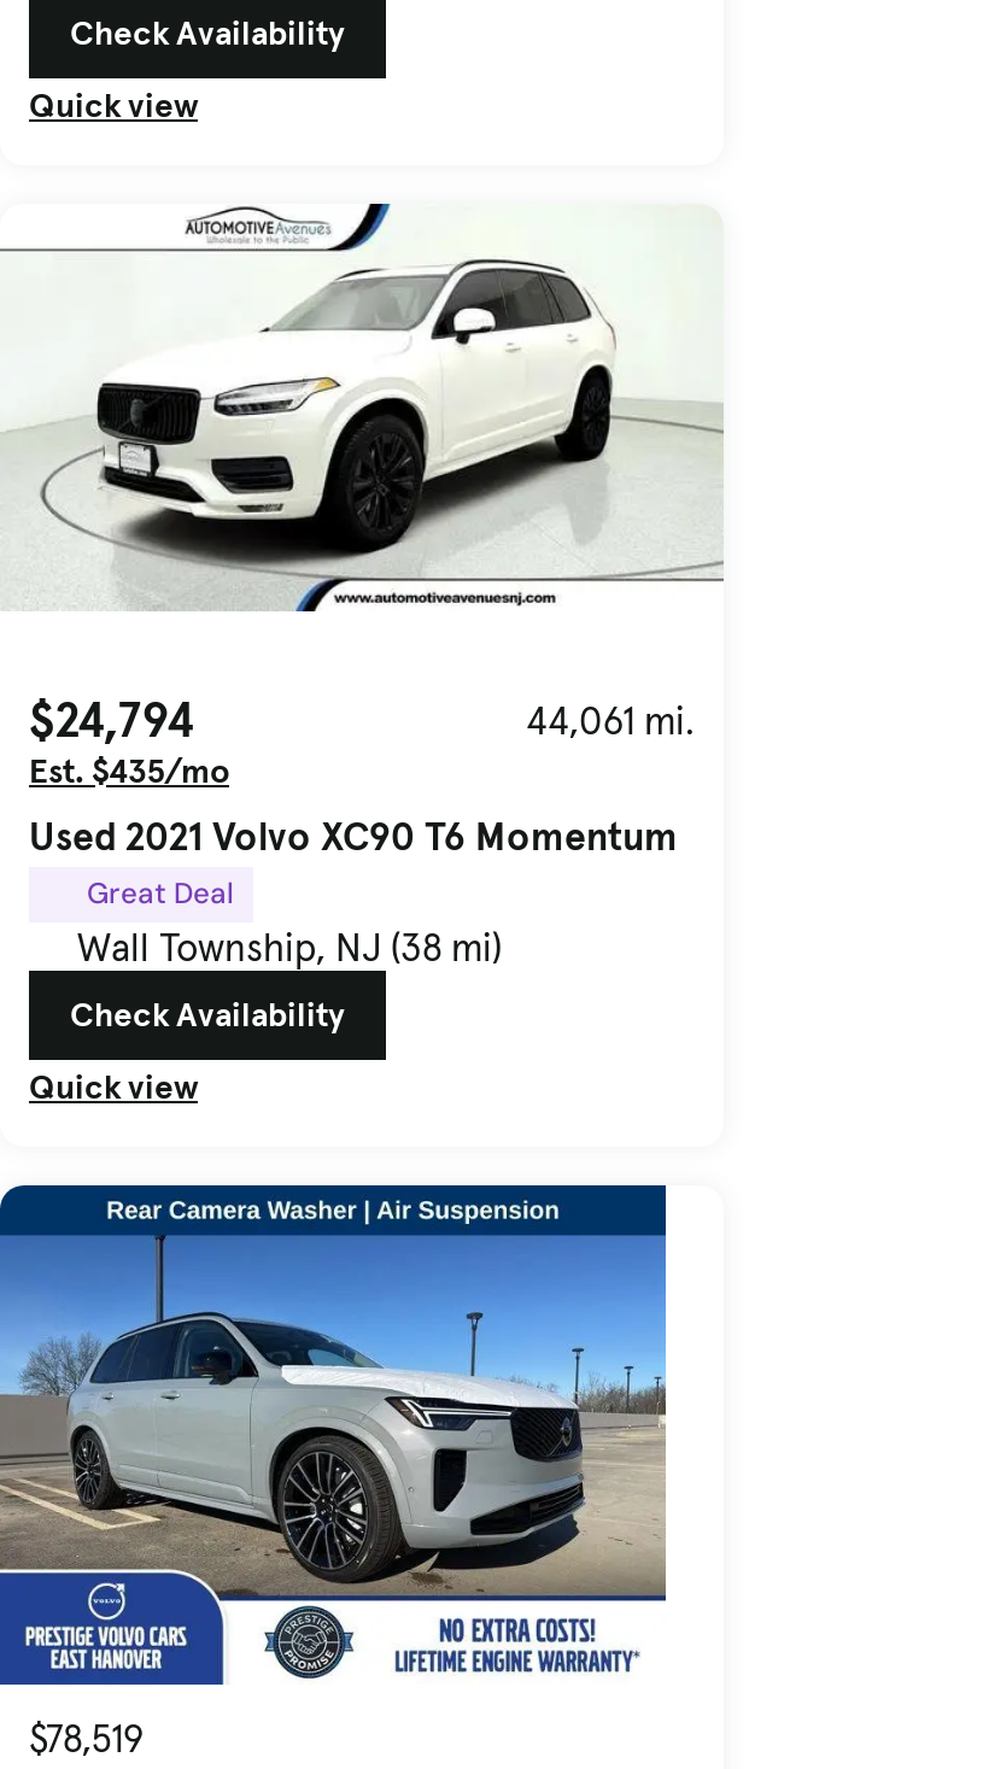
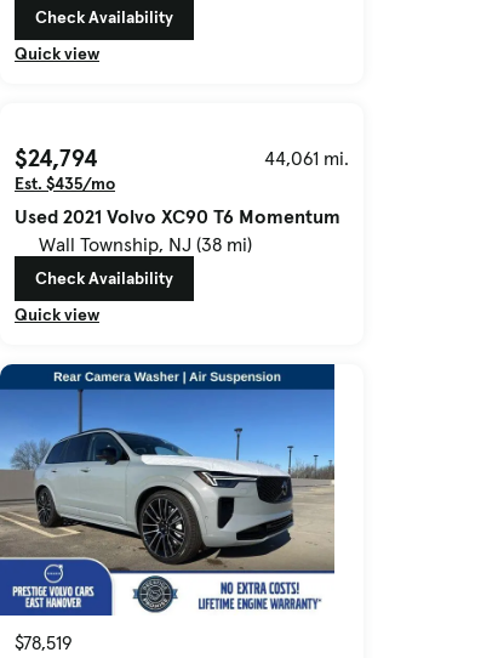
[7,201,724,614] [image] -> none
[87,874,234,913] Great Deal -> none

